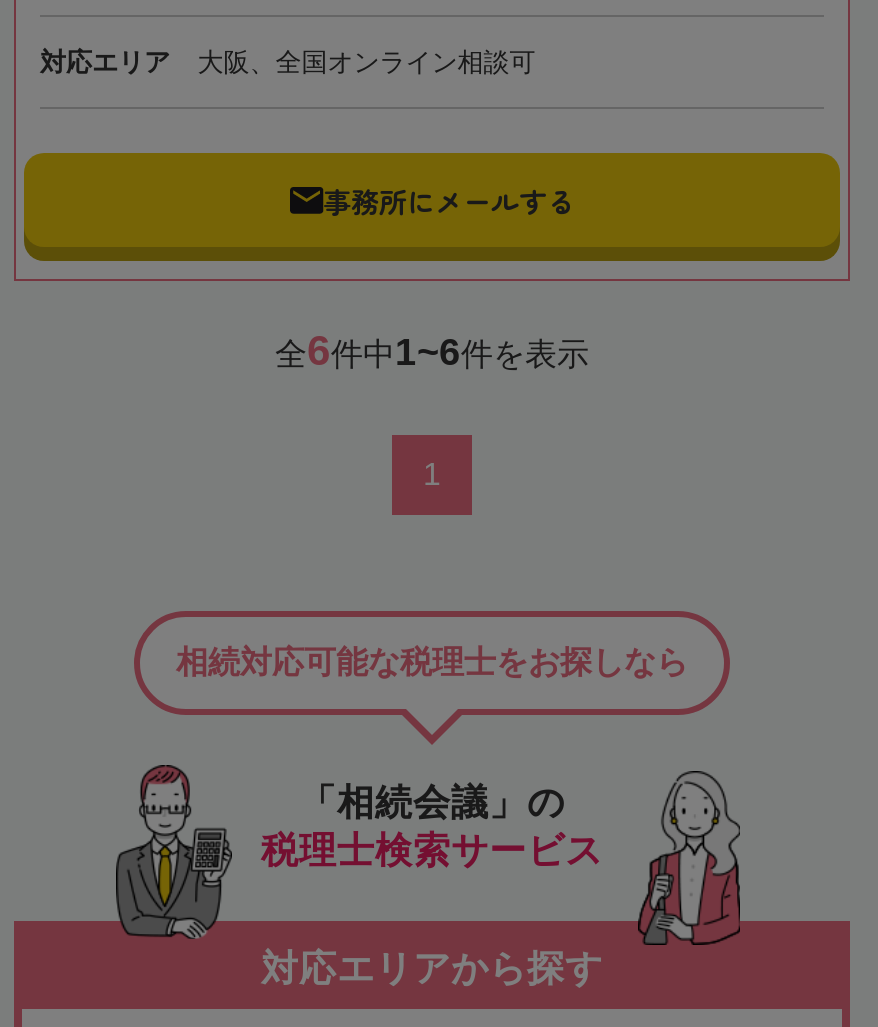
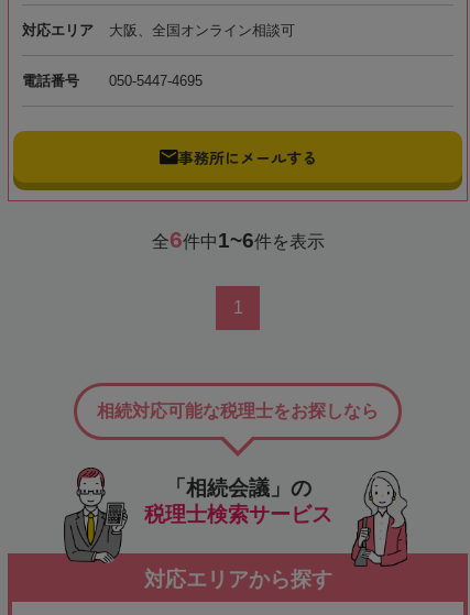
none -> [22,73,202,89] 電話番号 | 050-5447-4695

